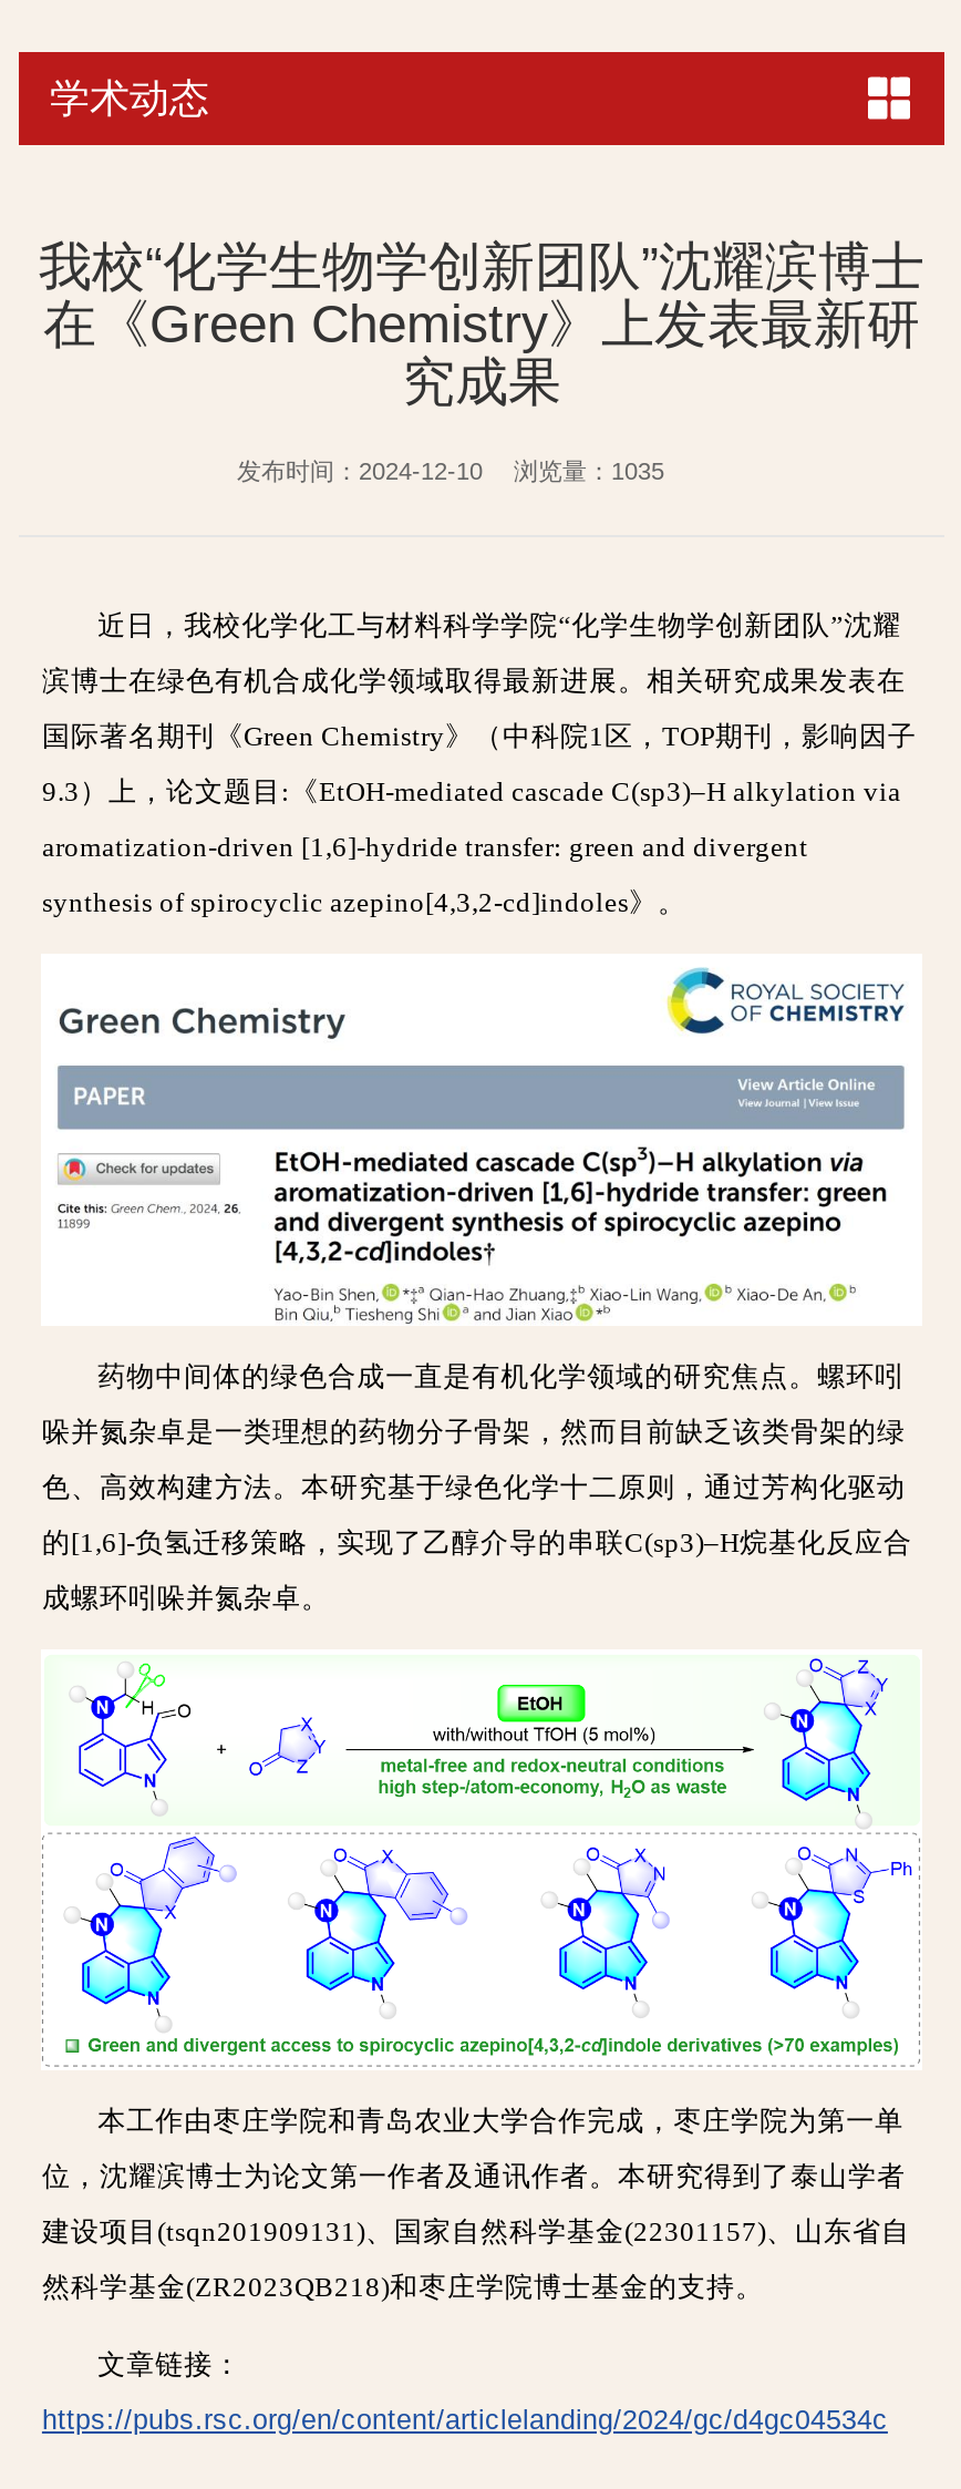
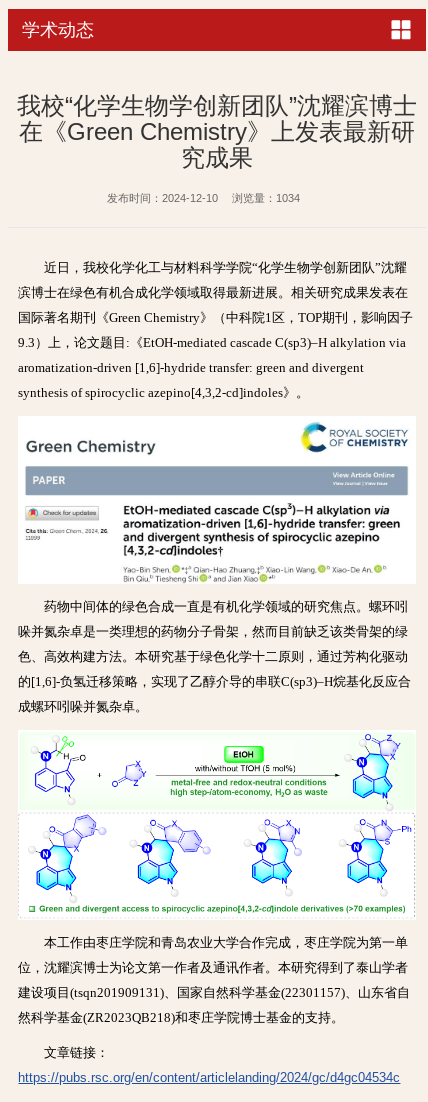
[237,458,664,485] 发布时间：2024-12-10 浏览量：1035 -> [106,192,299,204] 发布时间：2024-12-10 浏览量：1034

